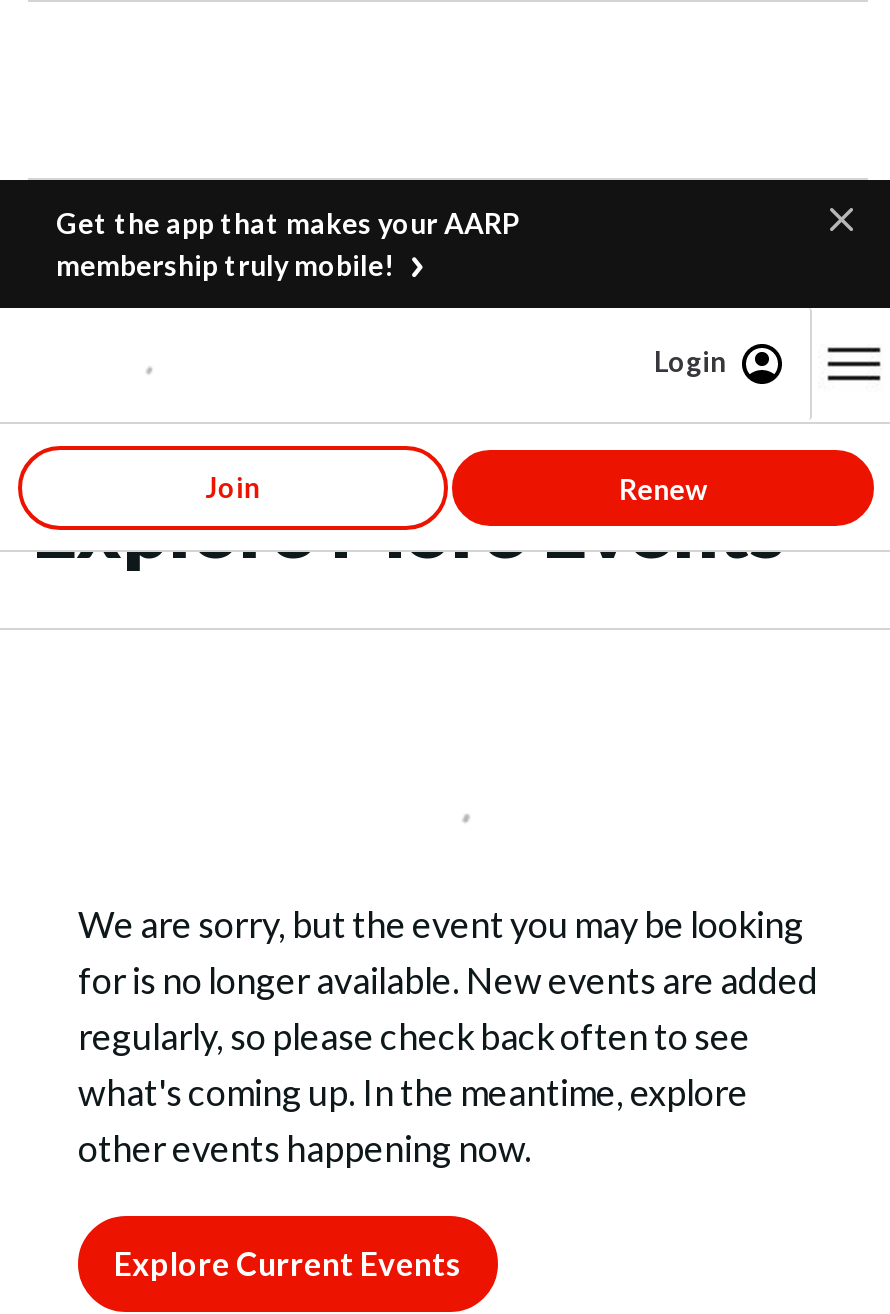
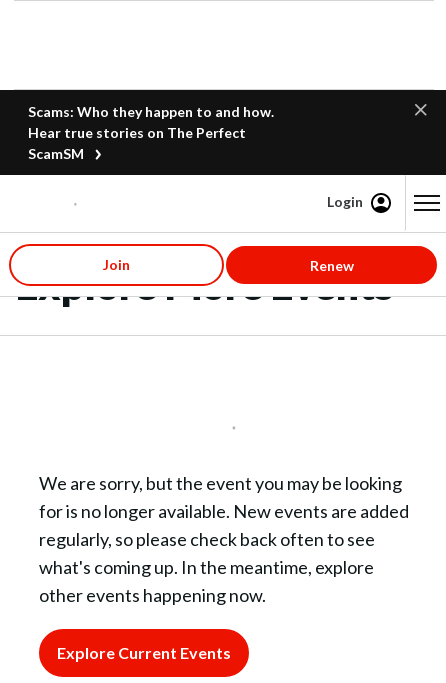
[56,206,520,282] Get the app that makes your AARP | membership truly mobile! -> [28,103,274,162] Scams: Who they happen to and how. | Hear true stories on The Perfect | ScamSM

